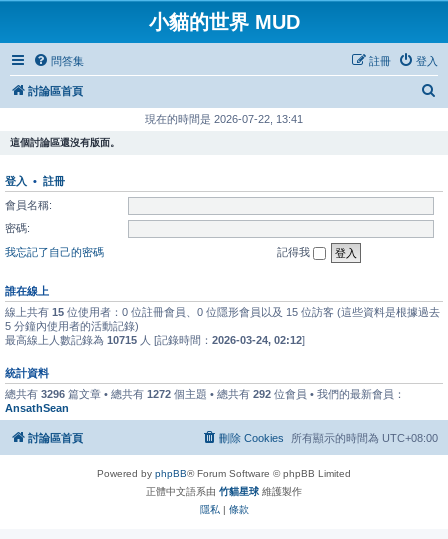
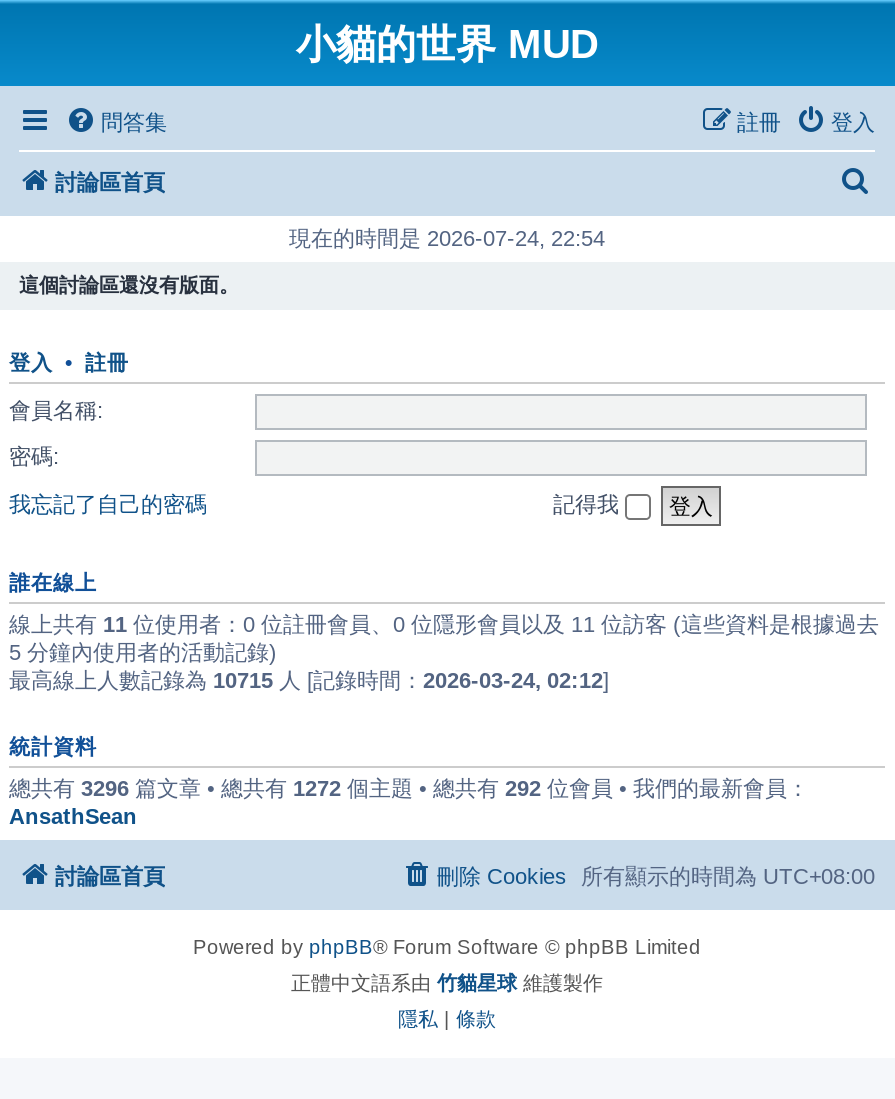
[145,113,303,125] 現在的時間是 2026-07-22, 13:41 -> [289,226,605,250] 現在的時間是 2026-07-24, 22:54
[5,306,440,318] 線上共有15位使用者：0 位註冊會員、0 位隱形會員以及 15 位訪客 (這些資料是根據過去 -> [9,612,879,636] 線上共有11位使用者：0 位註冊會員、0 位隱形會員以及 11 位訪客 (這些資料是根據過去

